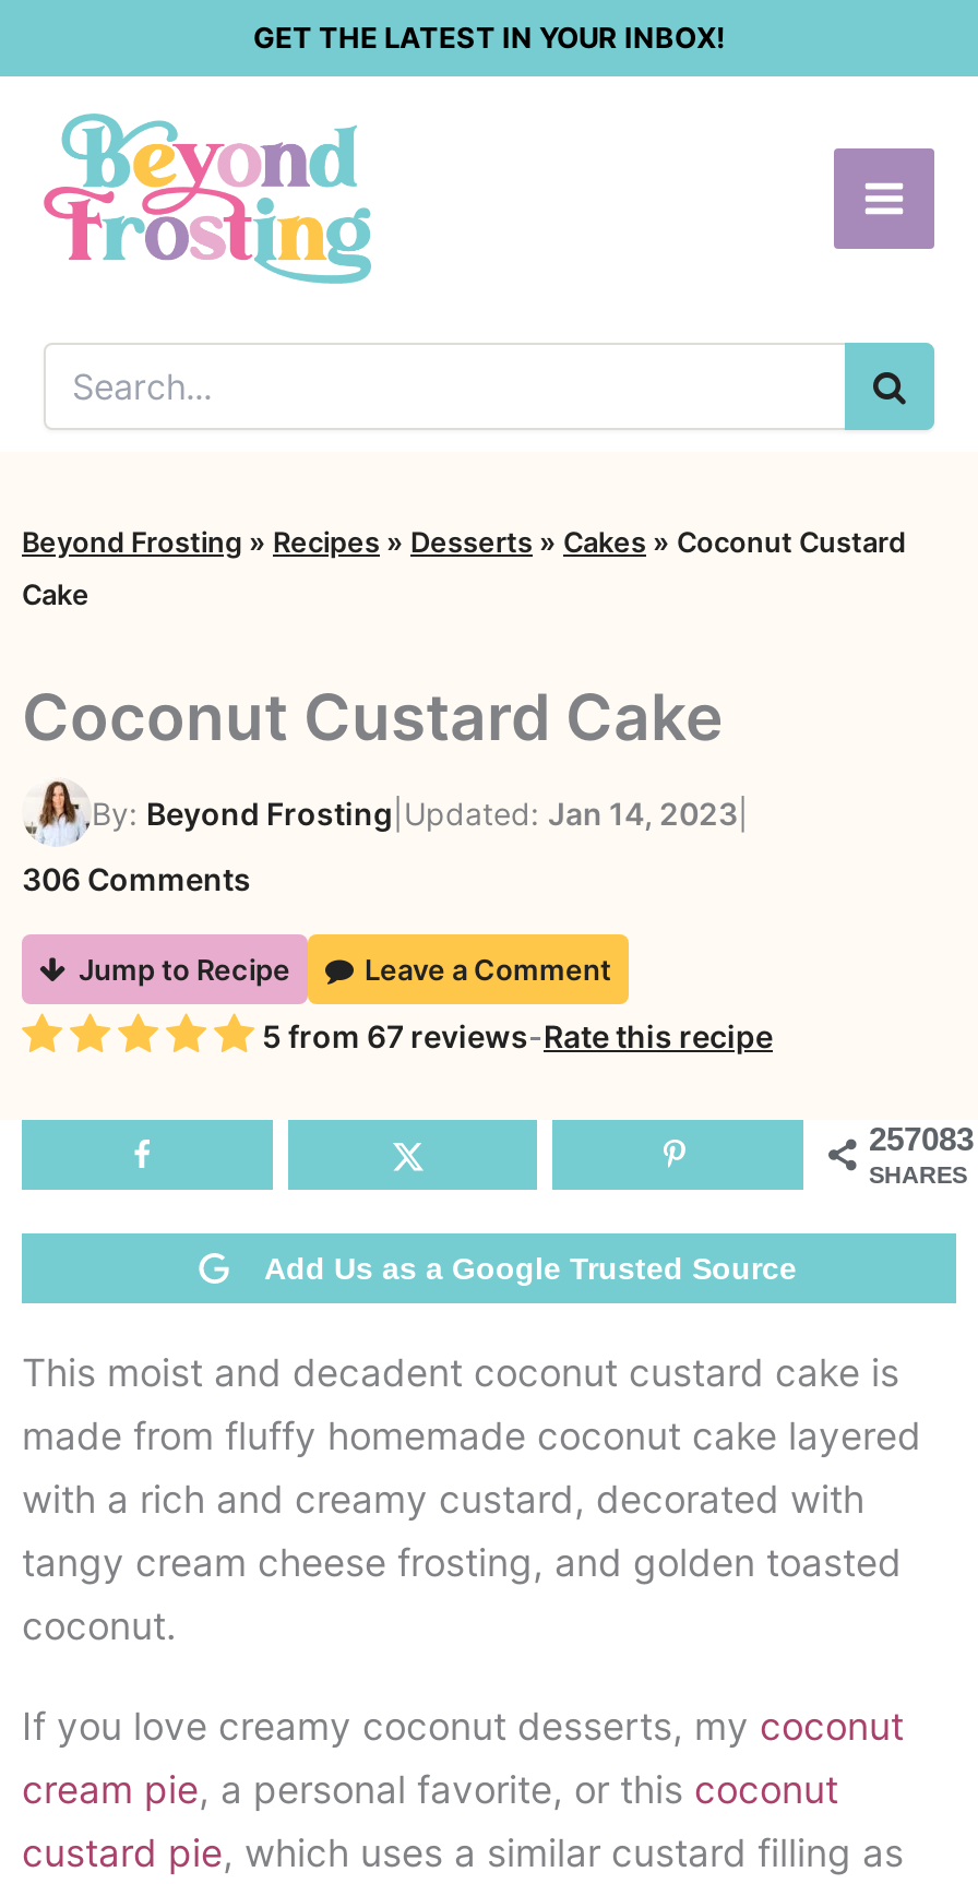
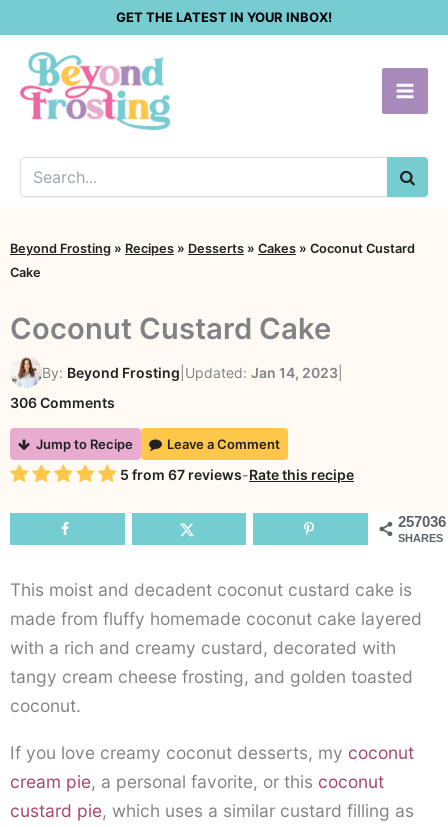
[869,1119,974,1157] 257083 -> [398,513,446,530] 257036
[264,1250,797,1285] Add Us as a Google Trusted Source -> none

